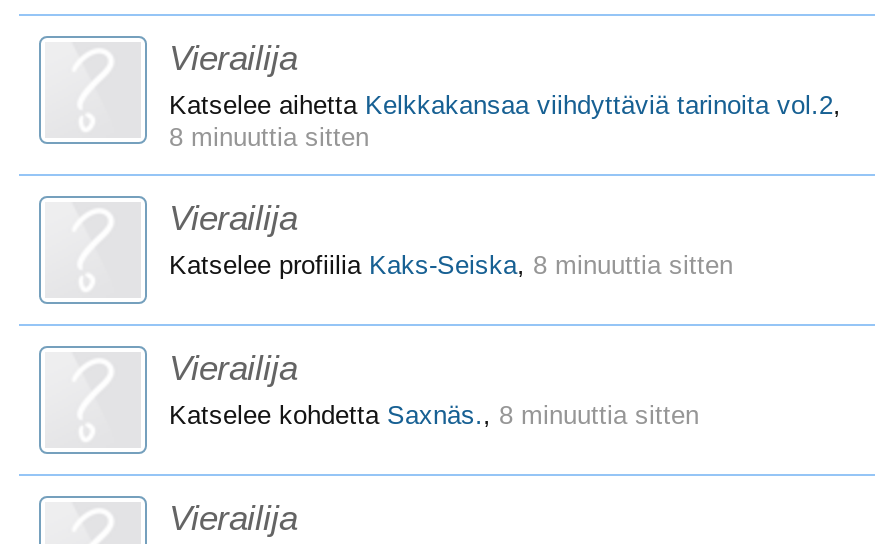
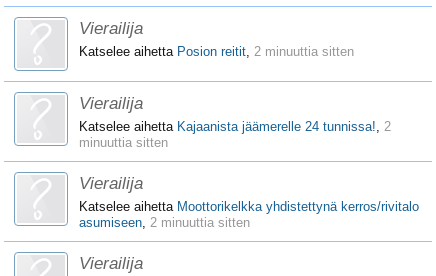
[169,89,841,151] Katselee aihetta Kelkkakansaa viihdyttäviä tarinoita vol.2, | 8 minuuttia sitten -> [79,44,354,59] Katselee aihetta Posion reitit, 2 minuuttia sitten
[169,249,733,279] Katselee profiilia Kaks-Seiska, 8 minuuttia sitten -> [79,119,391,150] Katselee aihetta Kajaanista jäämerelle 24 tunnissa!, 2 | minuuttia sitten
[169,399,699,429] Katselee kohdetta Saxnäs., 8 minuuttia sitten -> [79,199,419,230] Katselee aihetta Moottorikelkka yhdistettynä kerros/rivitalo | asumiseen, 2 minuuttia sitten

